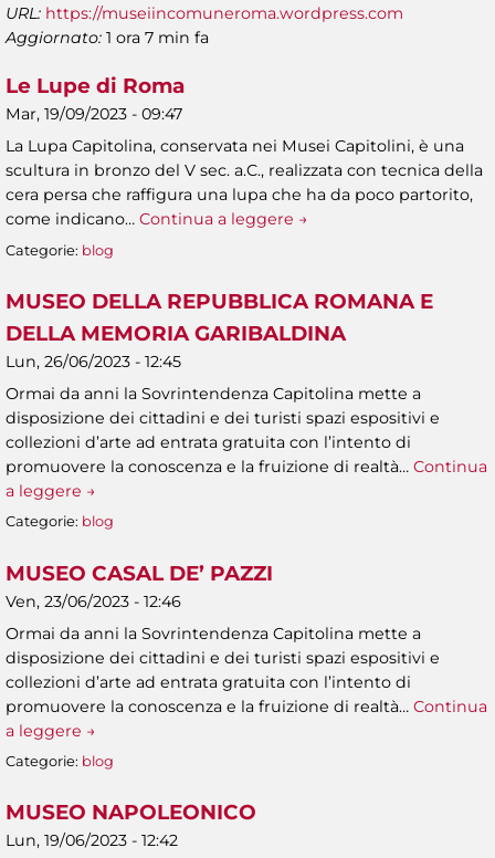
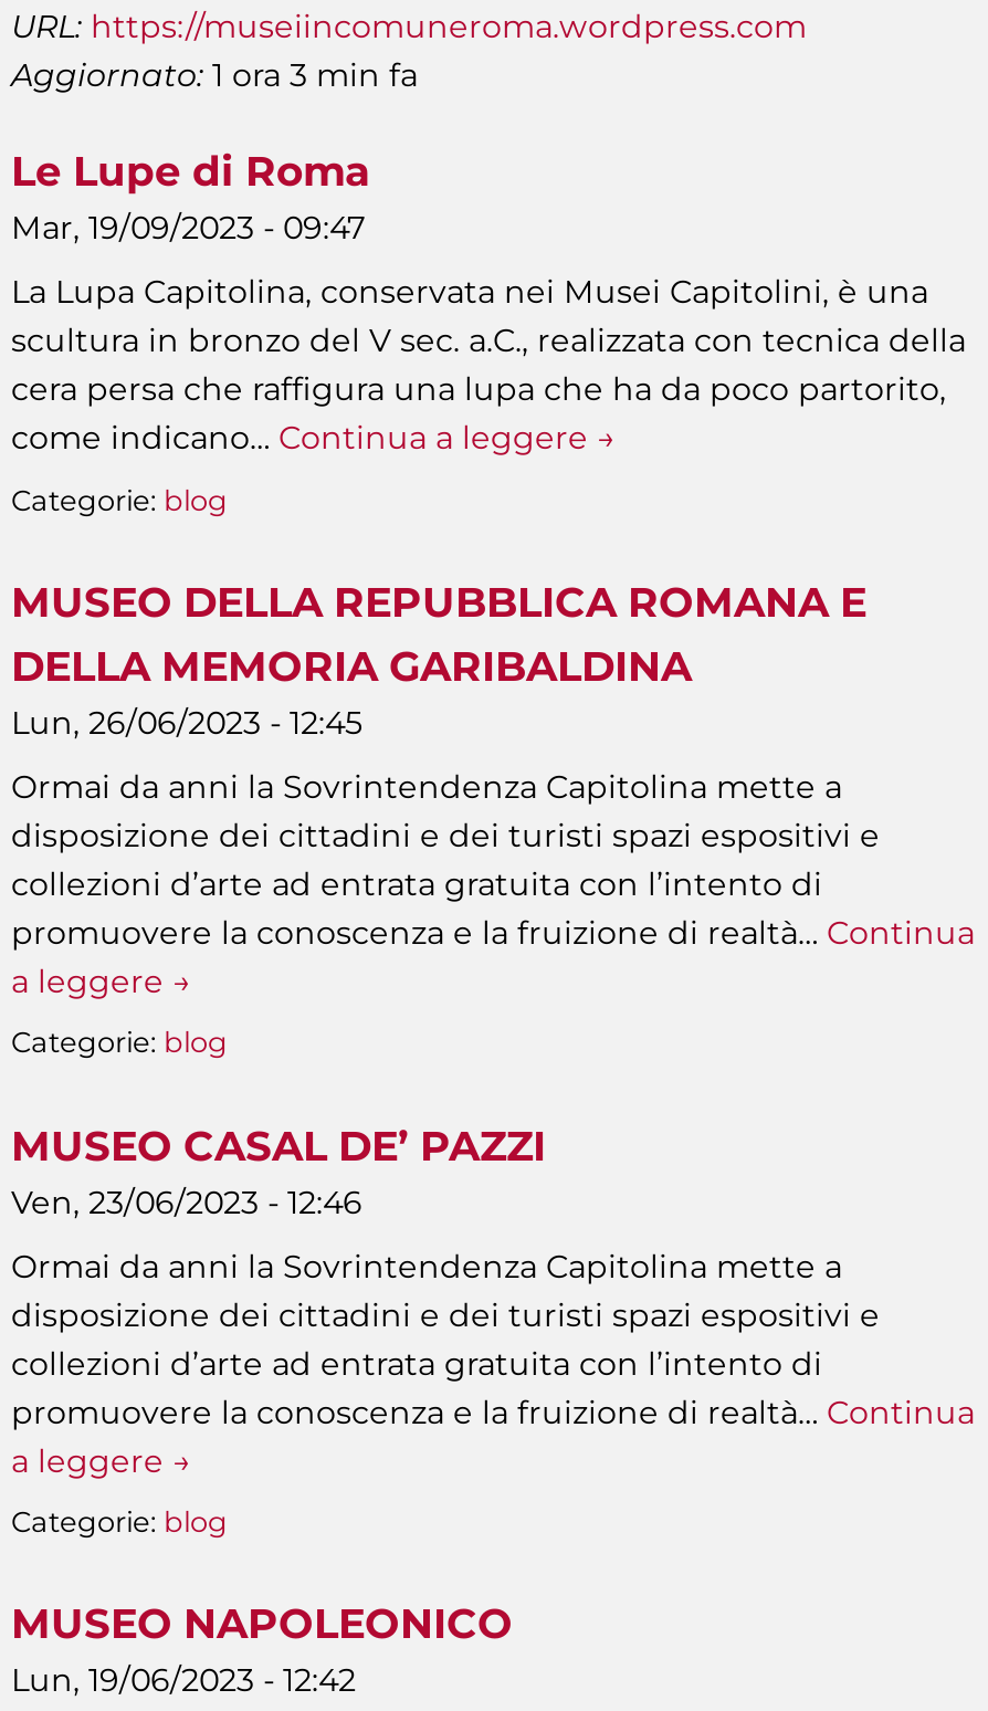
[6,27,209,47] Aggiornato: 1 ora 7 min fa -> [11,55,418,94] Aggiornato: 1 ora 3 min fa

